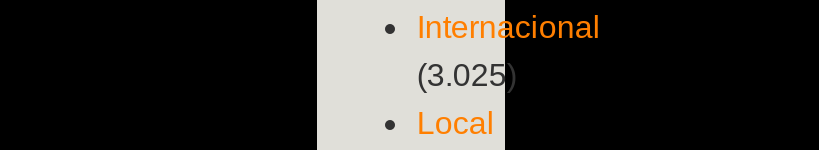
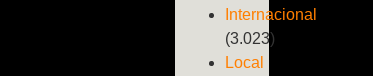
[417,57,517,91] (3.025) -> [225,30,275,47] (3.023)

